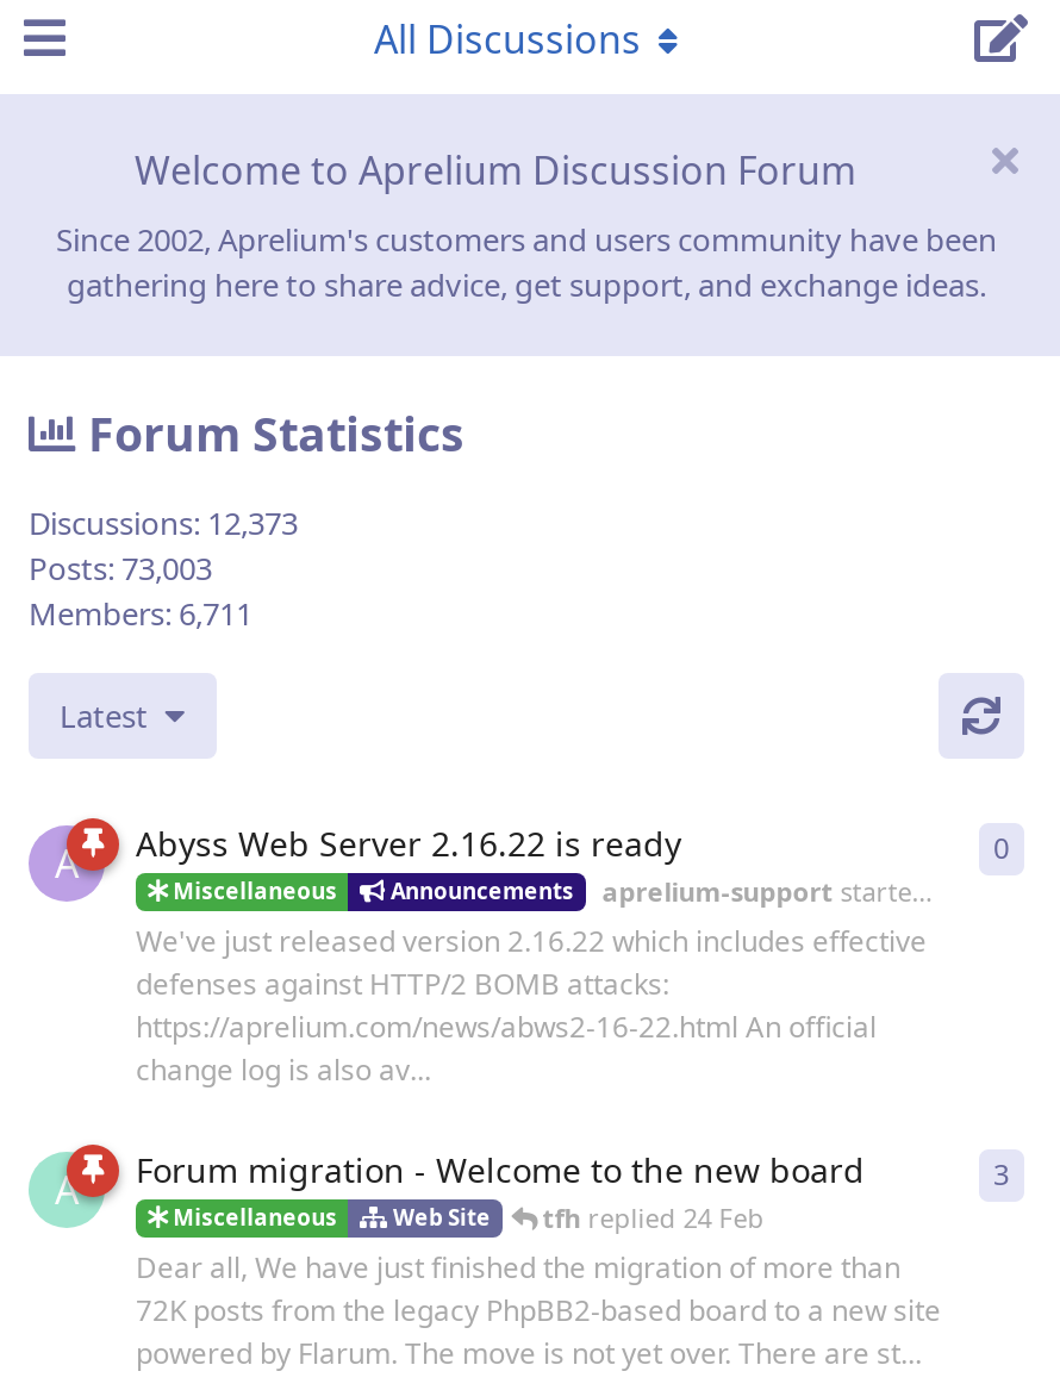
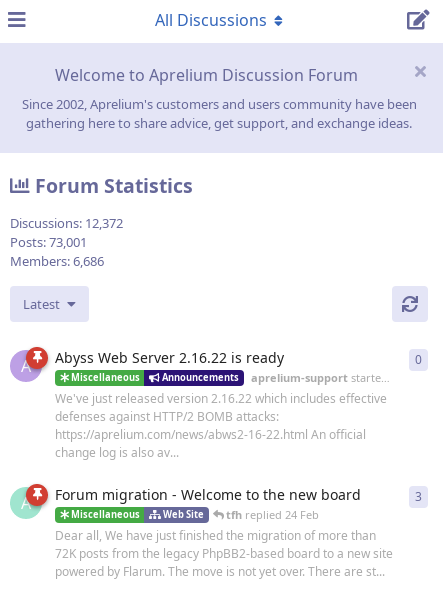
[29,502,298,545] Discussions: 12,373 -> [10,214,123,232] Discussions: 12,372
[29,547,212,590] Posts: 73,003 -> [10,233,87,251] Posts: 73,001
[29,592,252,635] Members: 6,711 -> [10,252,104,270] Members: 6,686

